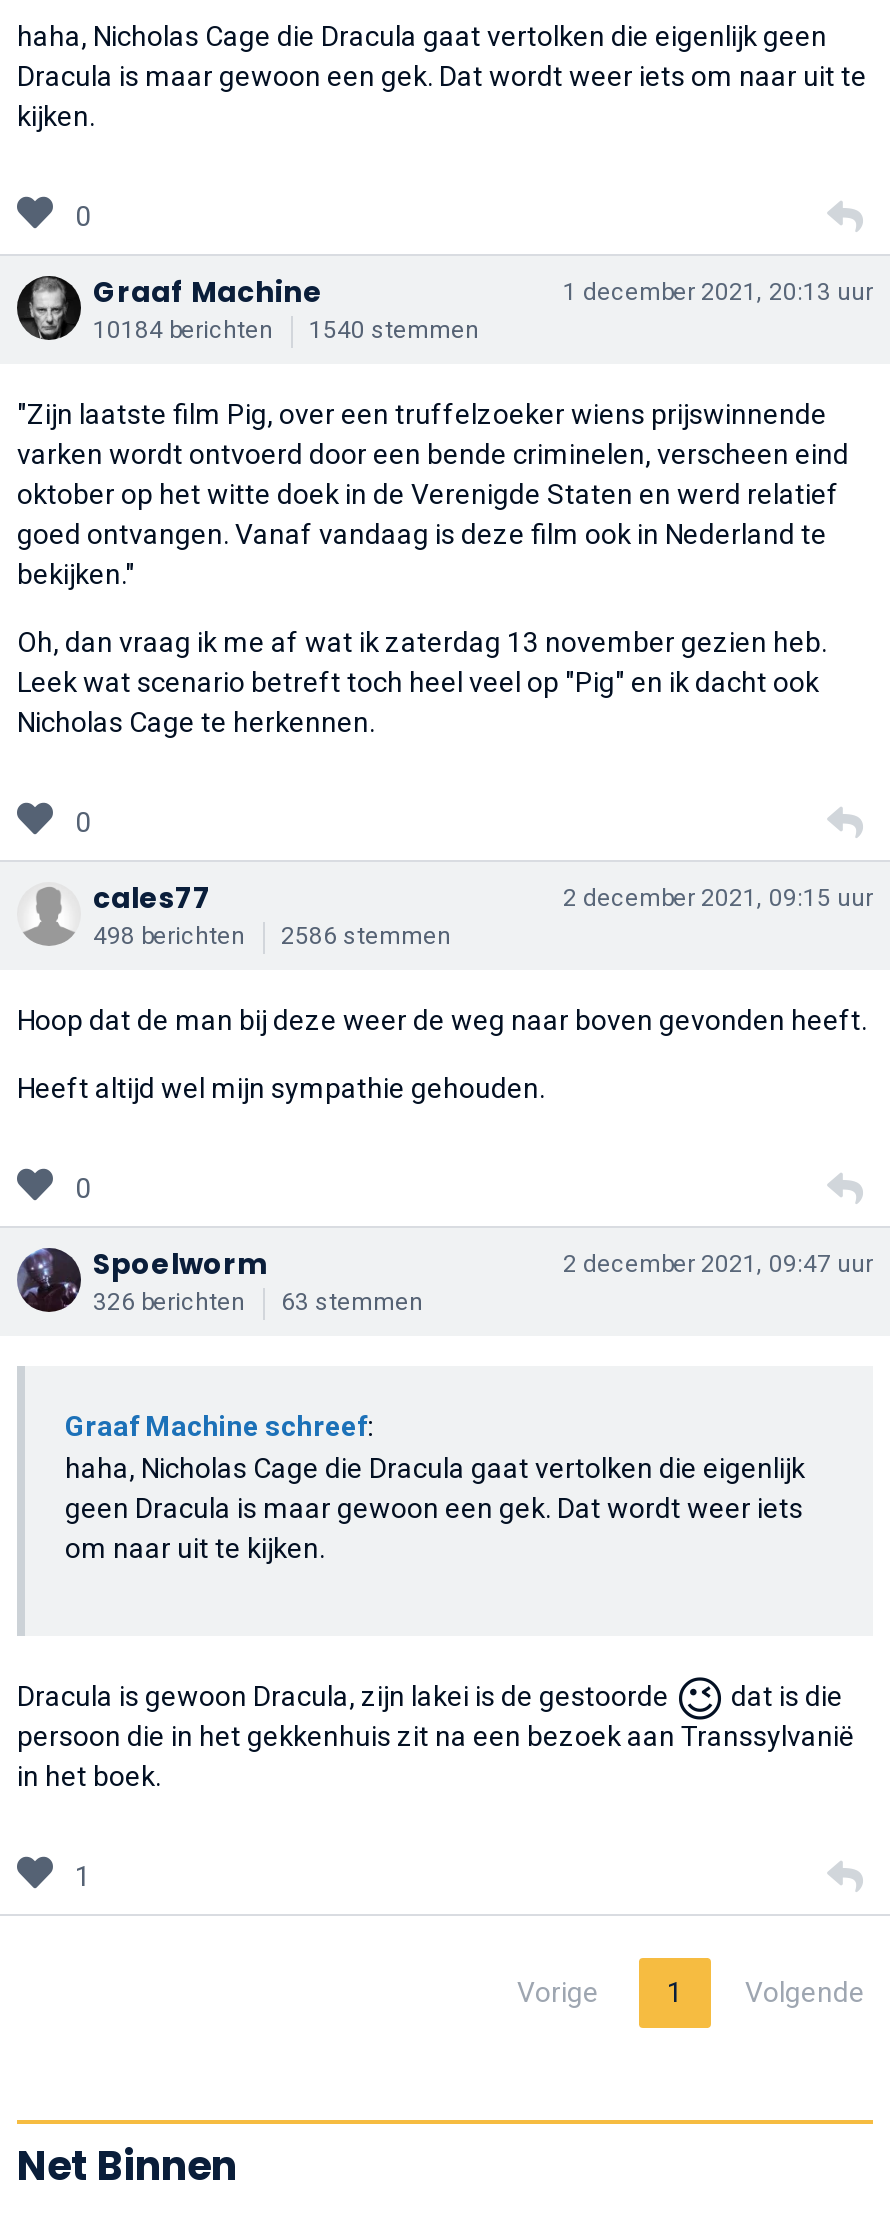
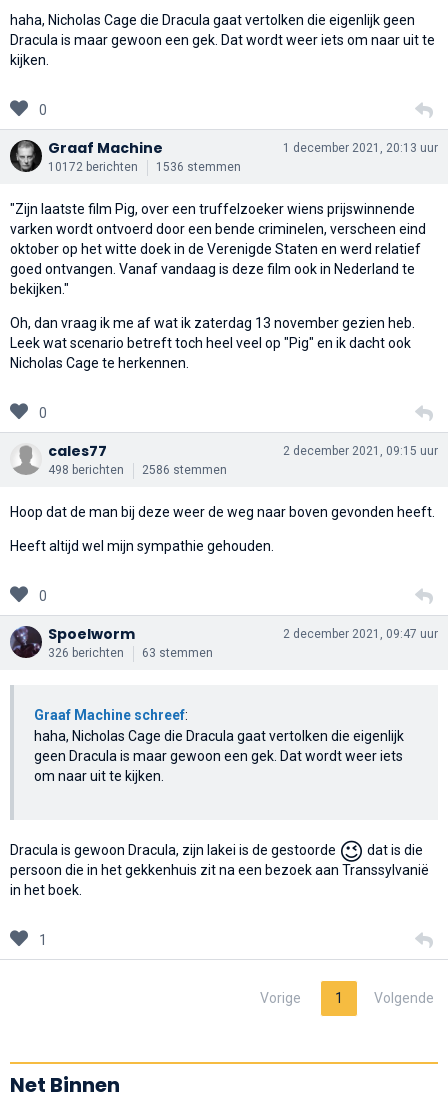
[93,316,273,344] 10184 berichten -> [48,160,138,174] 10172 berichten
[309,316,479,344] 1540 stemmen -> [156,160,241,174] 1536 stemmen

